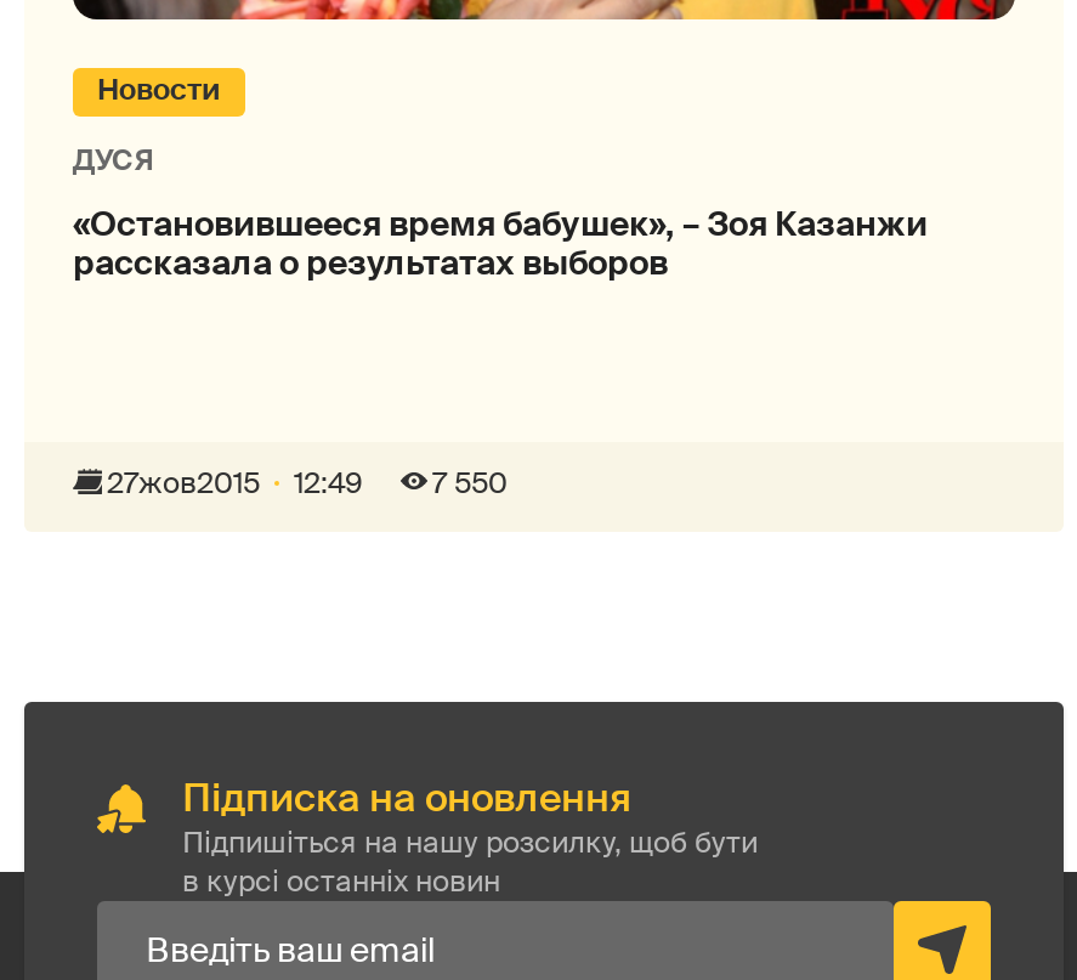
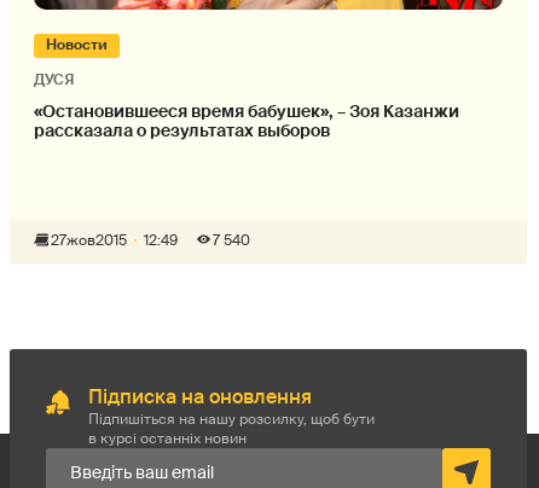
[432,463,508,502] 7 550 -> [213,230,250,250] 7 540

